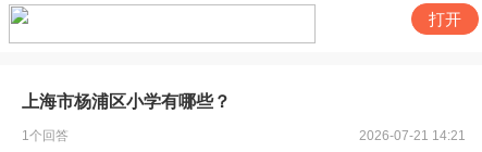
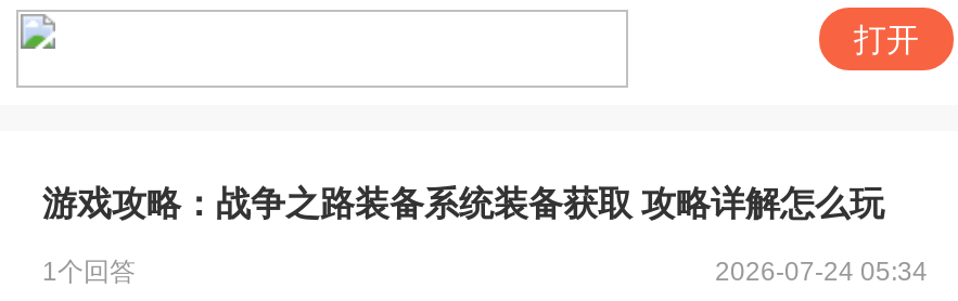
[22,92,231,111] 上海市杨浦区小学有哪些？ -> [42,185,884,222] 游戏攻略：战争之路装备系统装备获取 攻略详解怎么玩
[359,128,466,143] 2026-07-21 14:21 -> [715,257,928,287] 2026-07-24 05:34

